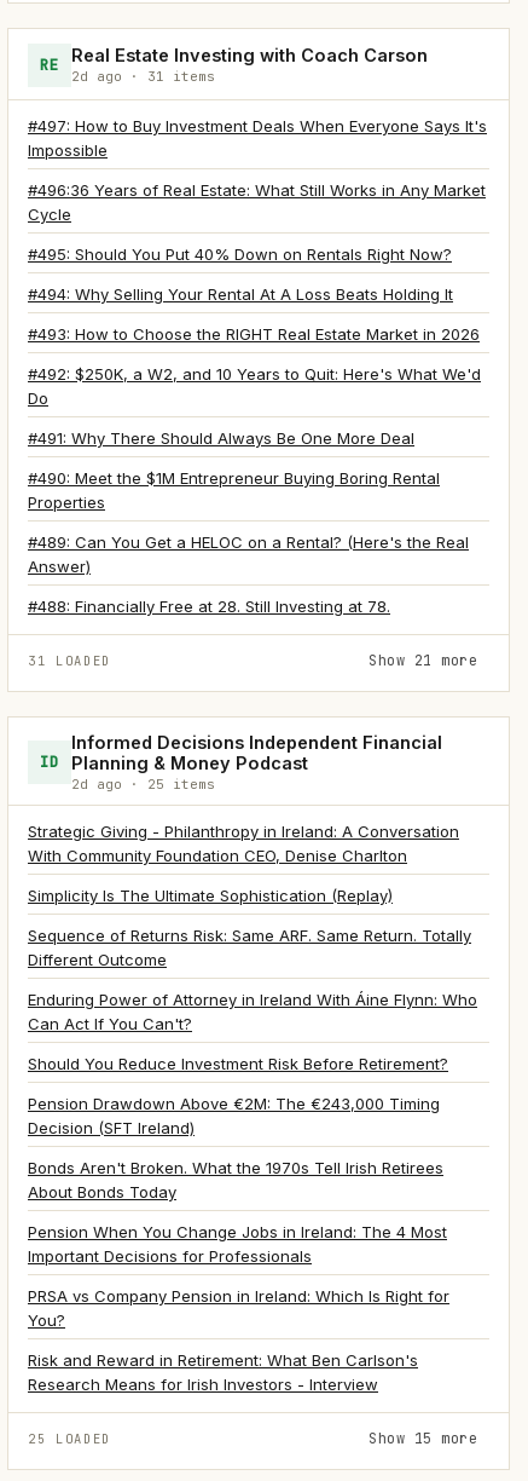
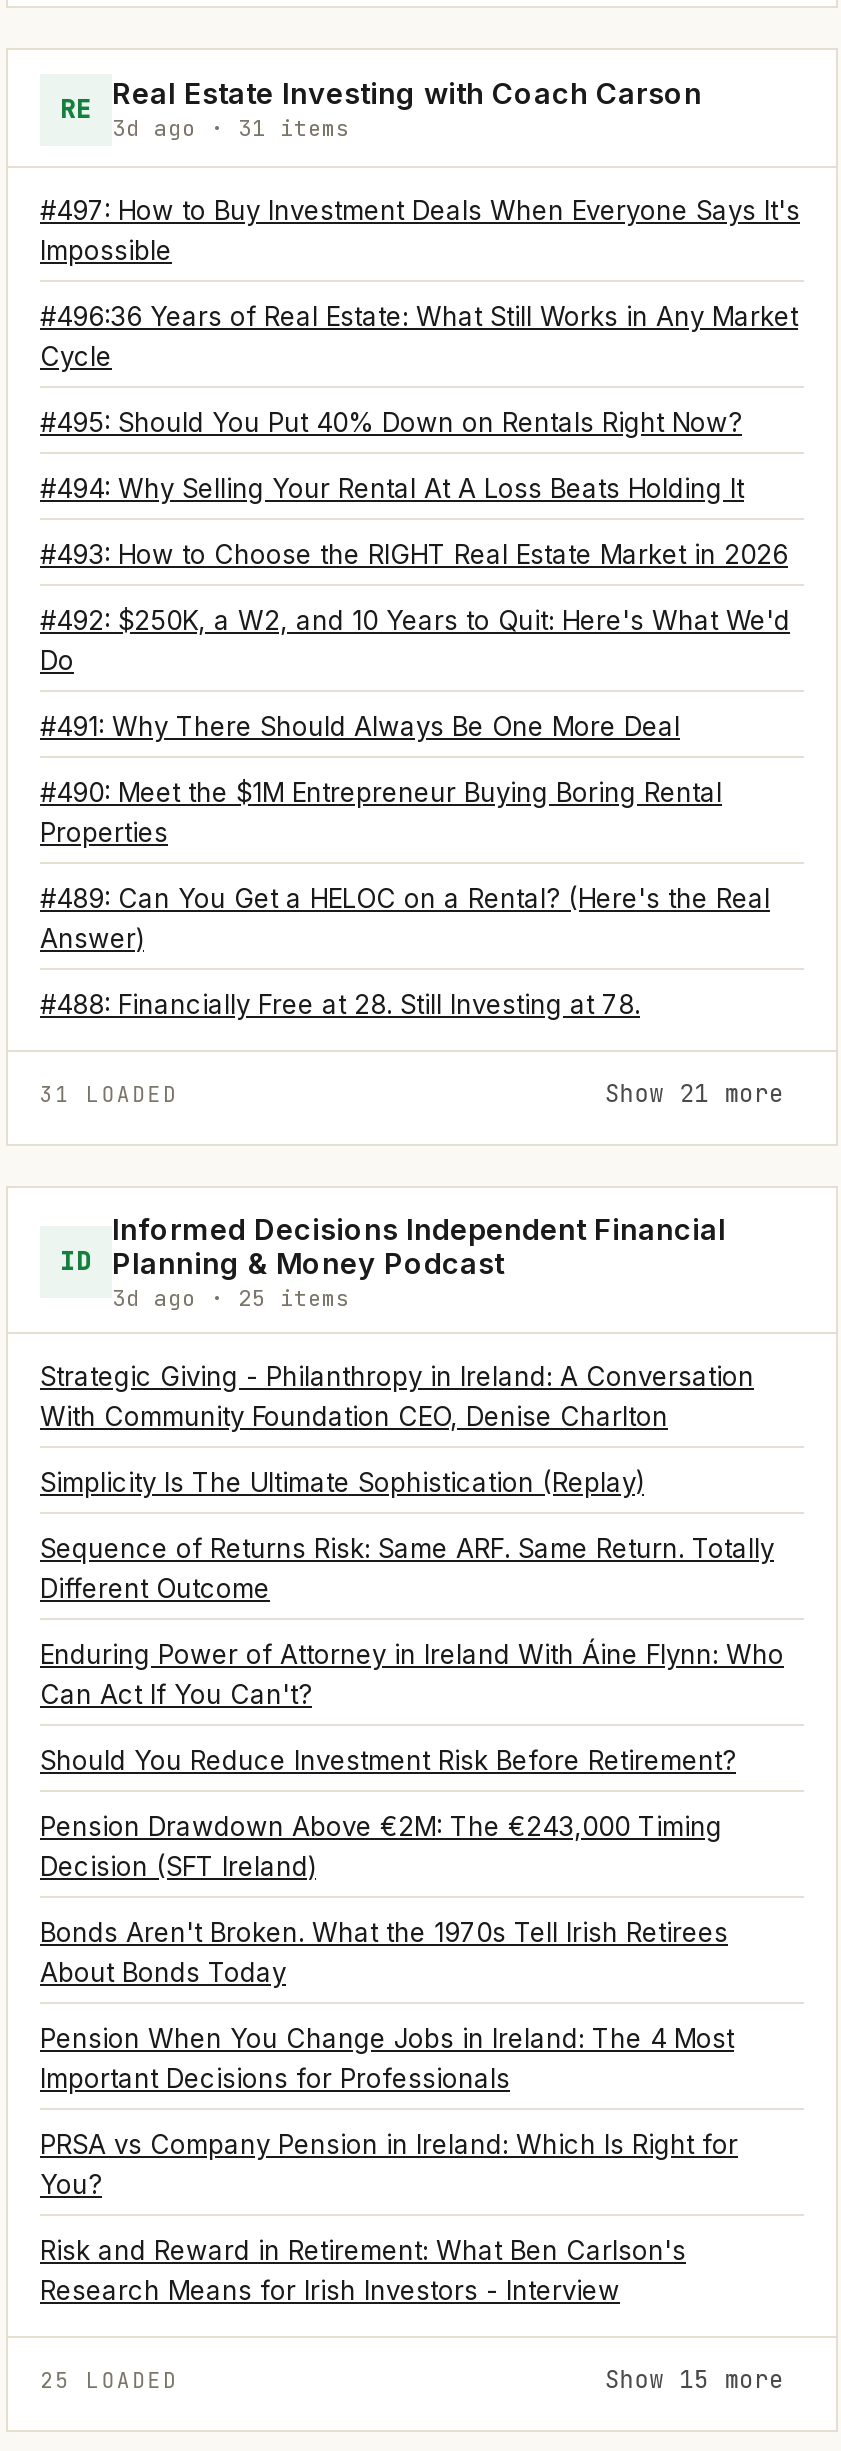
[71,68,215,85] 2d ago · 31 items -> [112,114,350,142] 3d ago · 31 items
[71,775,215,792] 2d ago · 25 items -> [112,1283,350,1311] 3d ago · 25 items

